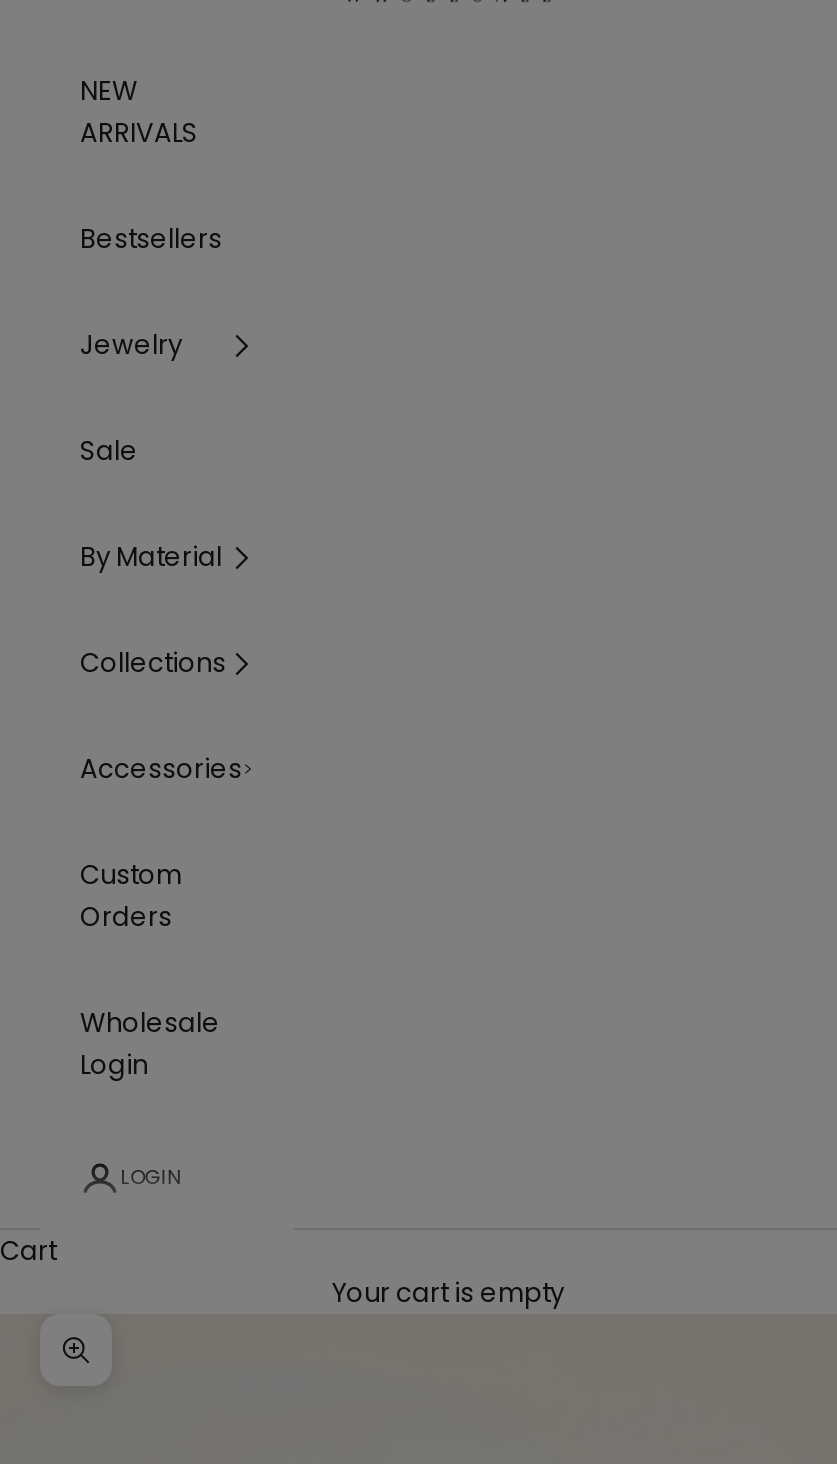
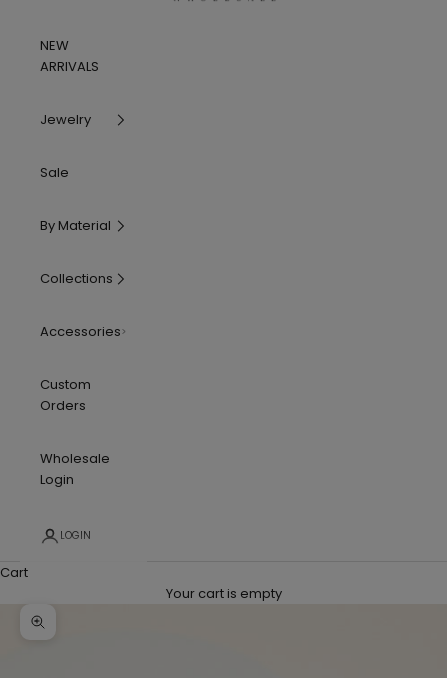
[80,220,222,258] Bestsellers -> none

